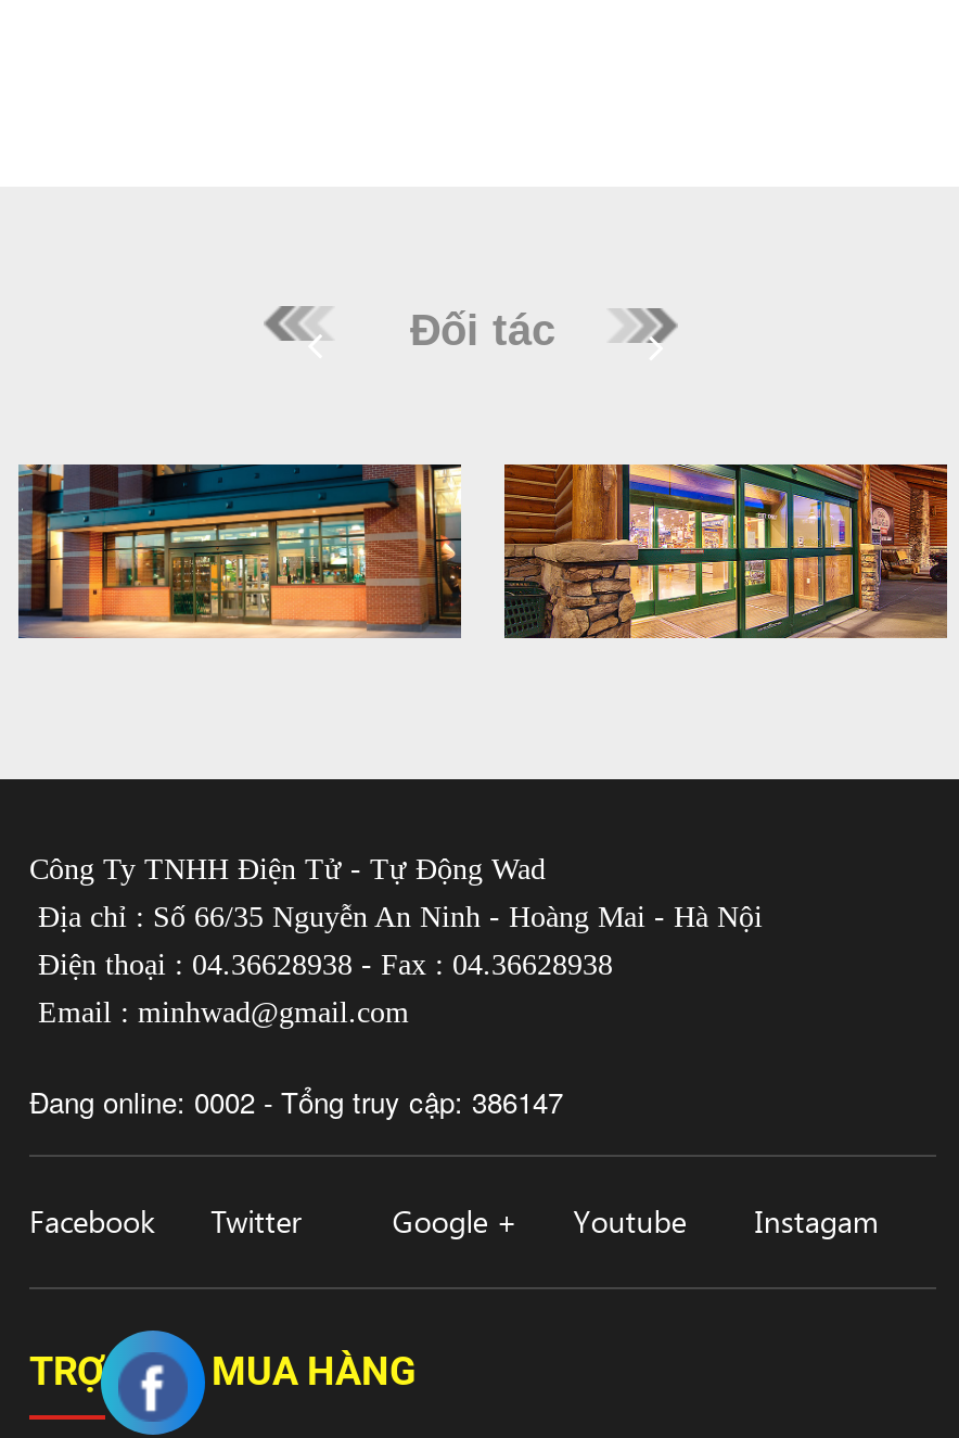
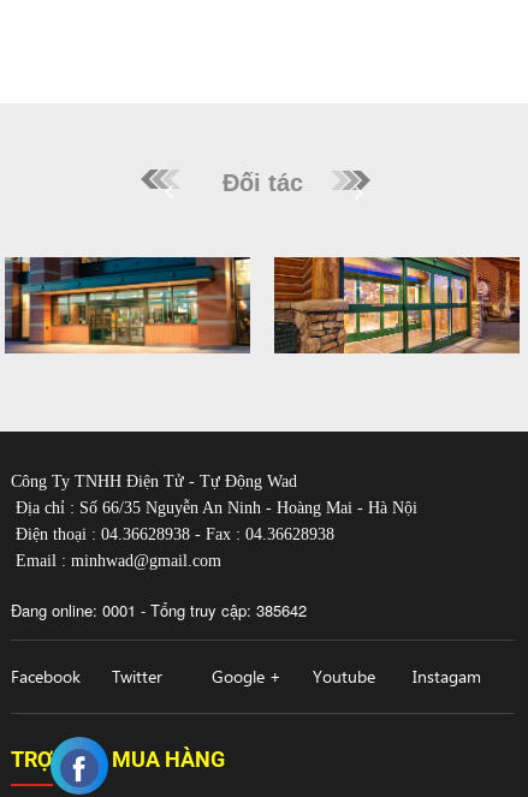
[29,1082,563,1123] Đang online: 0002 - Tổng truy cập: 386147 -> [11,599,307,622] Đang online: 0001 - Tổng truy cập: 385642

